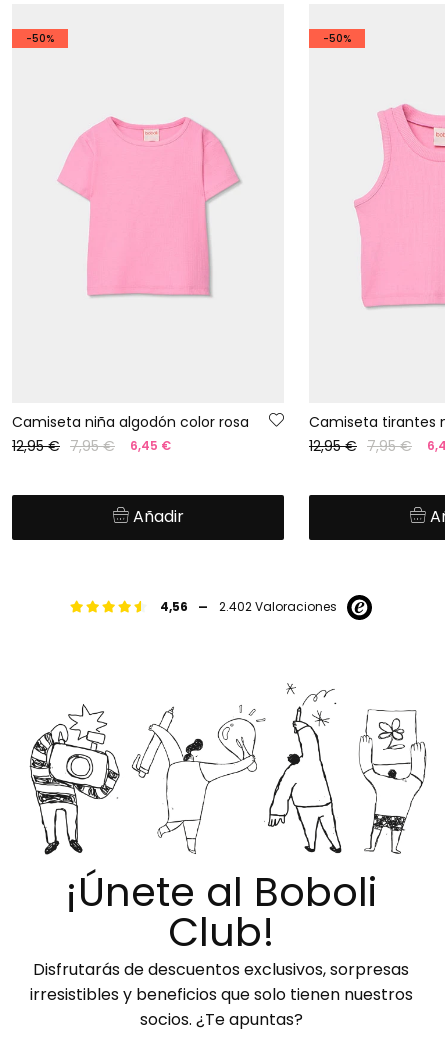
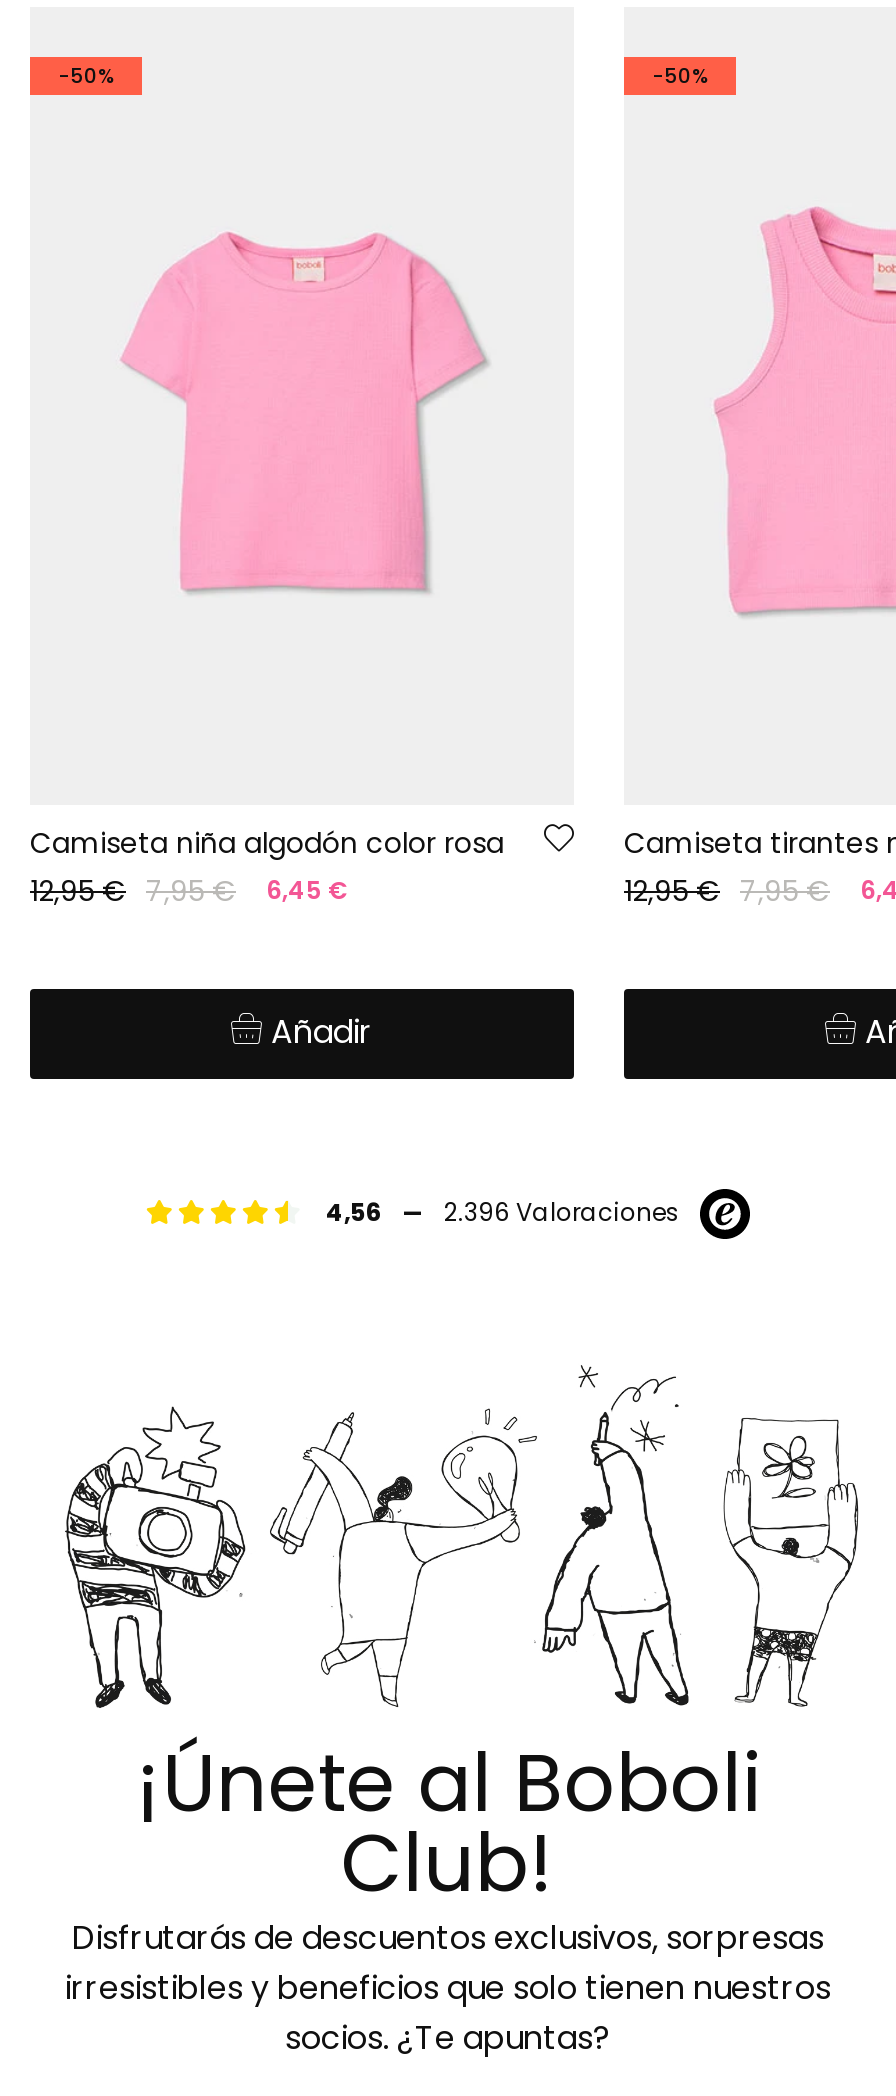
[160,593,337,622] 4,56 - 2.402 Valoraciones -> [326,1184,680,1242] 4,56 - 2.396 Valoraciones

